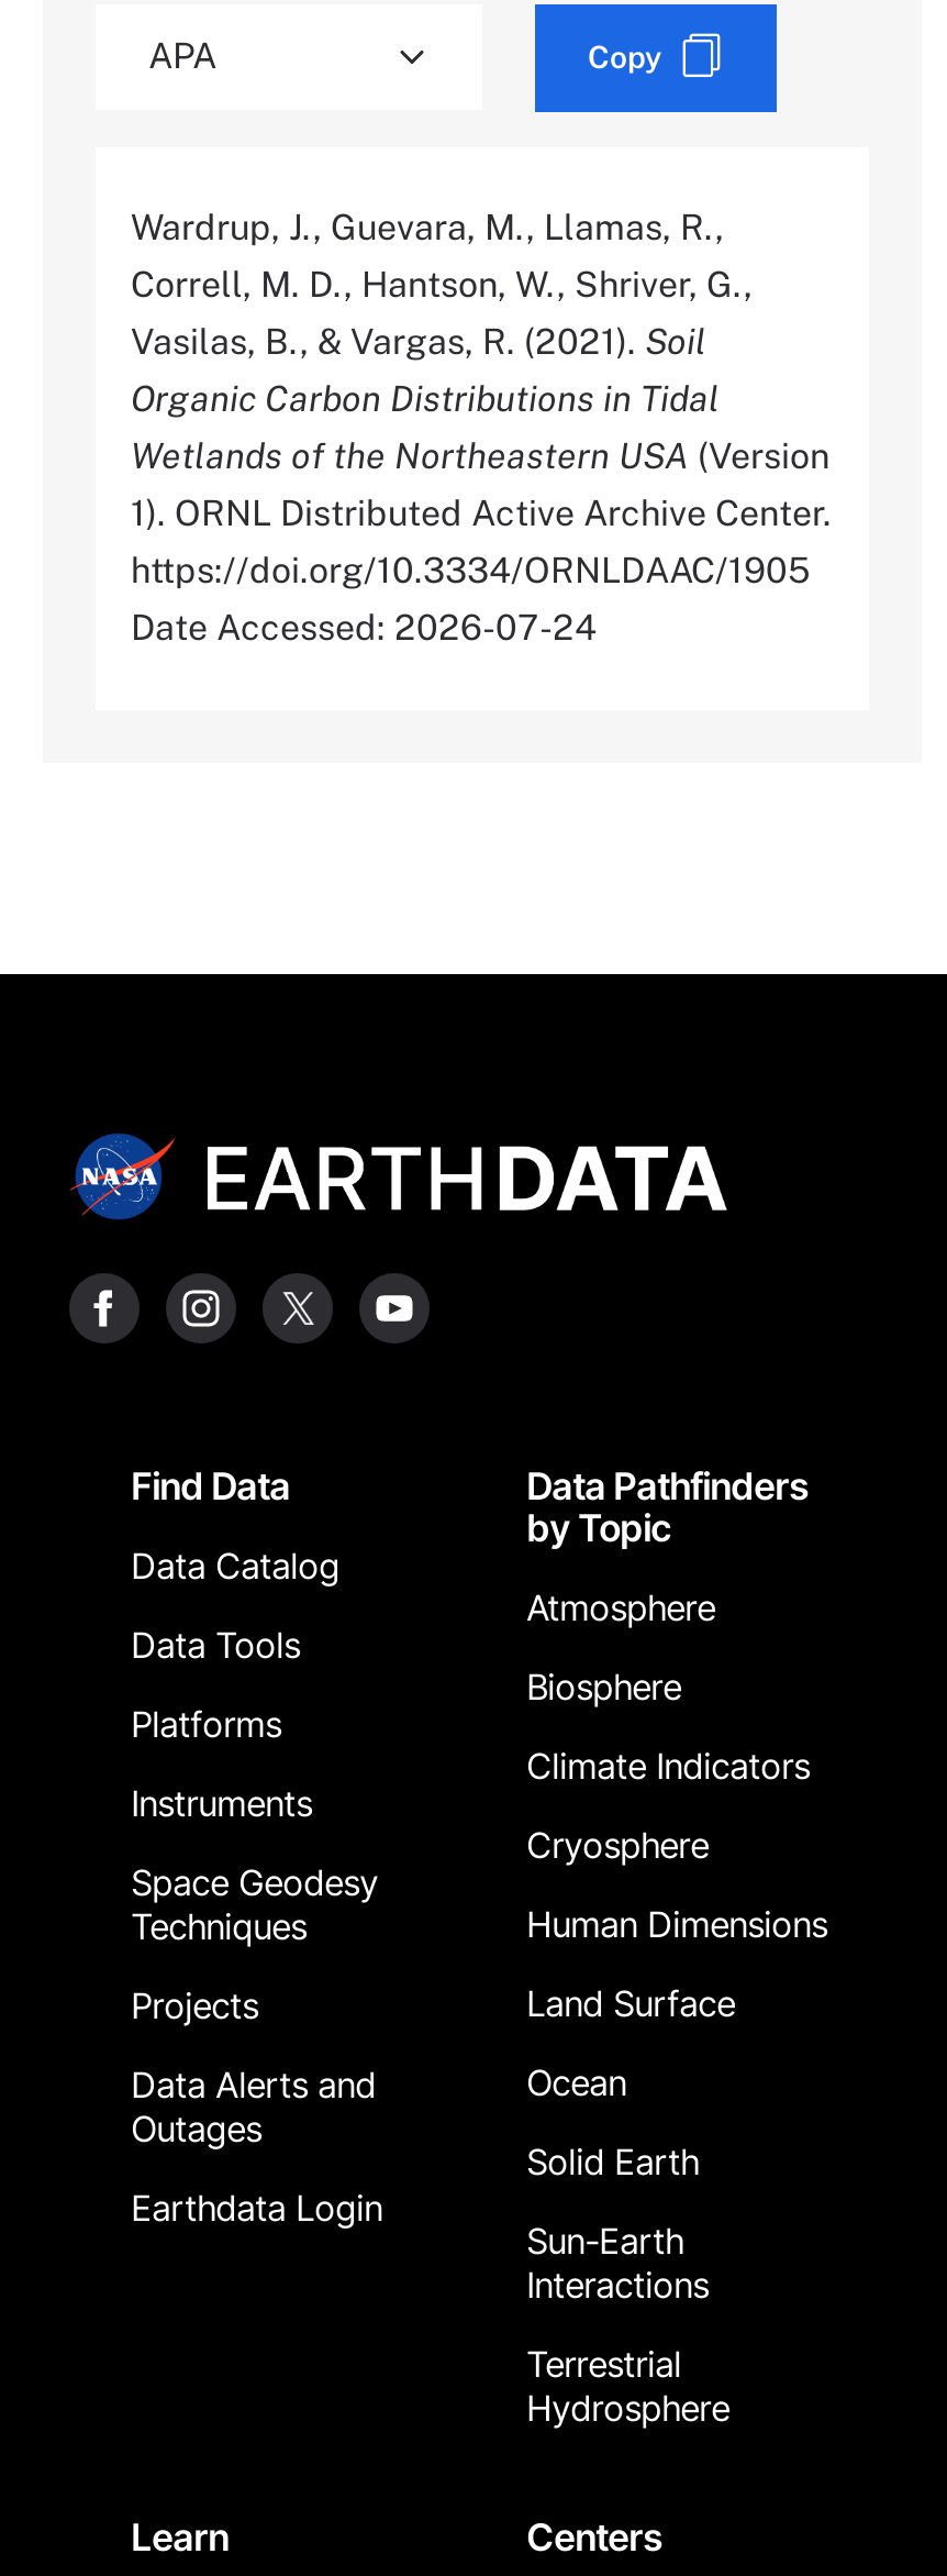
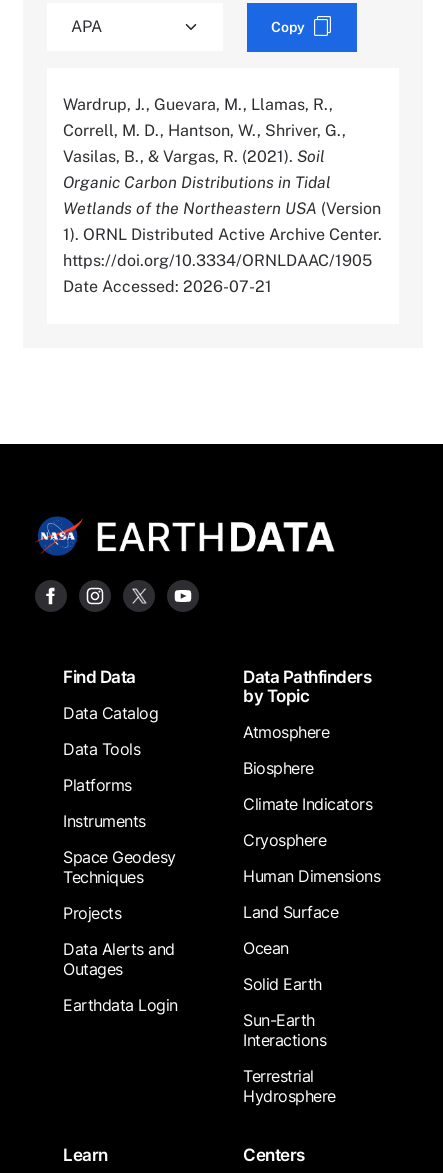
[131,607,597,649] Date Accessed: 2026-07-24 -> [63,277,272,296] Date Accessed: 2026-07-21

